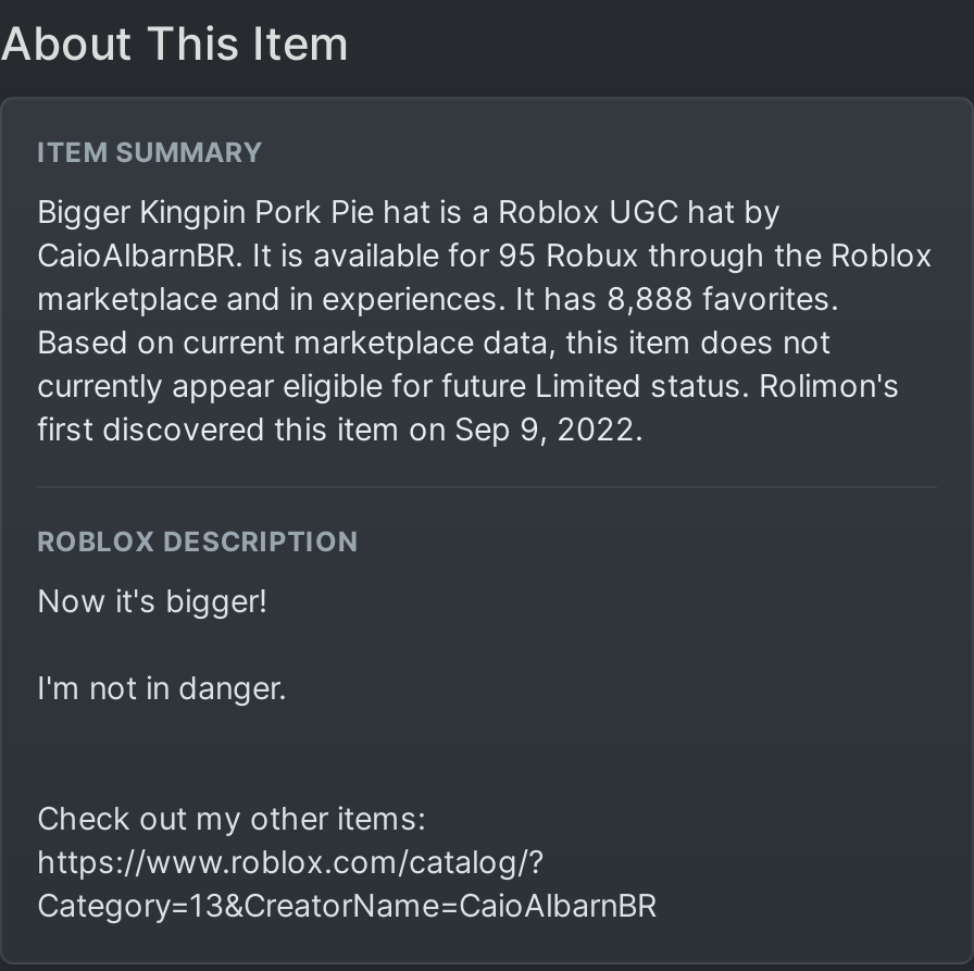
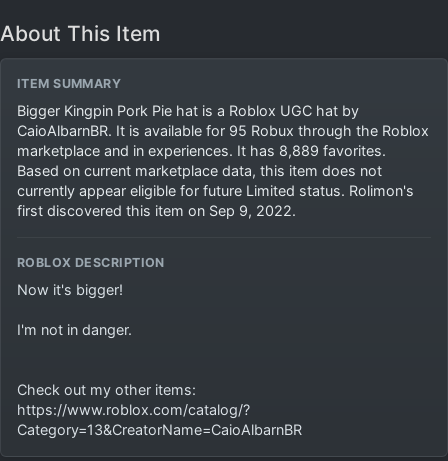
[37,279,839,316] marketplace and in experiences. It has 8,888 favorites. -> [17,142,386,159] marketplace and in experiences. It has 8,889 favorites.

